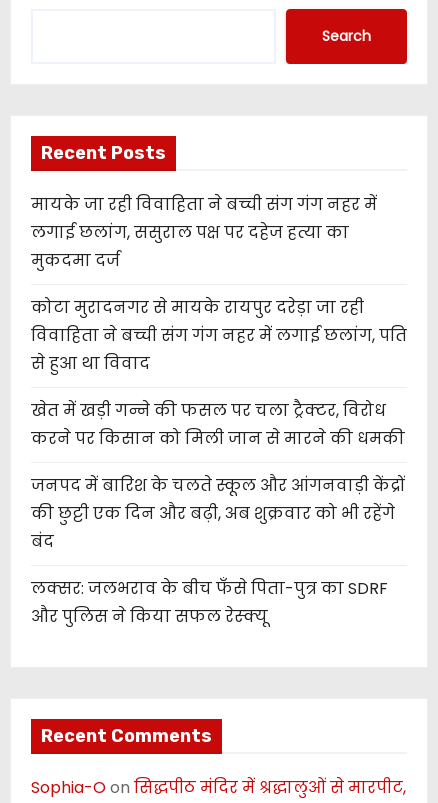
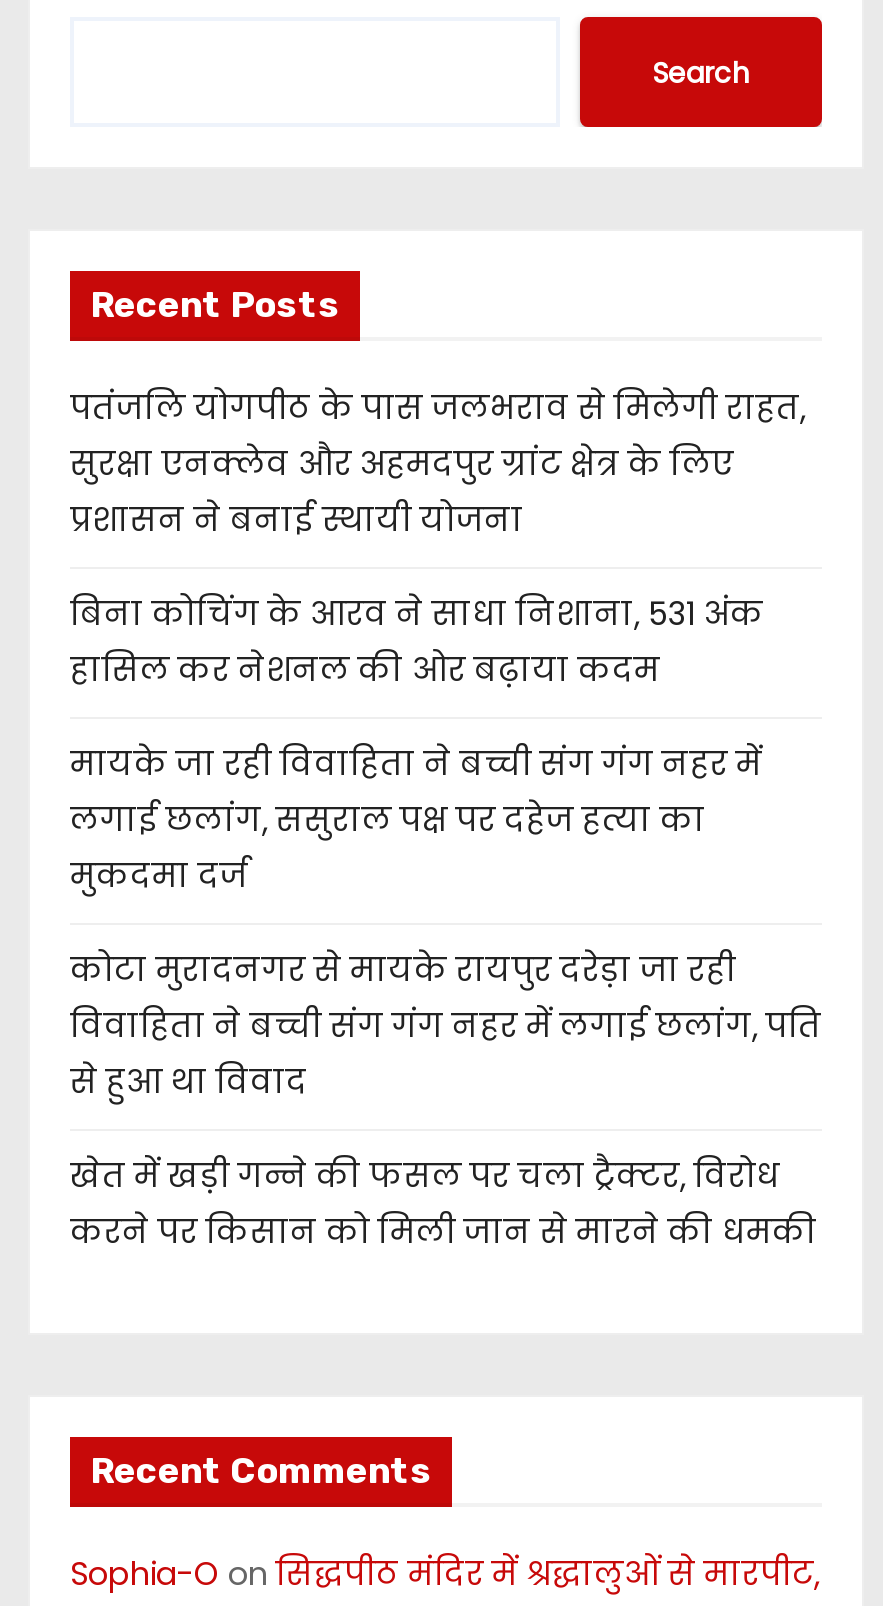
none -> [70,386,806,694] पतंजलि योगपीठ के पास जलभराव से मिलेगी राहत, | सुरक्षा एनक्लेव और अहमदपुर ग्रांट क्षेत्र के लिए | प्रशासन ने बनाई स्थायी योजना | बिना कोचिंग के आरव ने साधा निशाना, 531 अंक | हासिल कर नेशनल की ओर बढ़ाया कदम
moved [31,193,407,450] -> [70,742,822,1256]: मायके जा रही विवाहिता ने बच्ची संग गंग नहर में | लगाई छलांग, ससुराल पक्ष पर दहेज हत्या का | मुकदमा दर्ज | कोटा मुरादनगर से मायके रायपुर दरेड़ा जा रही | विवाहिता ने बच्ची संग गंग नहर में लगाई छलांग, पति | से हुआ था विवाद | खेत में खड़ी गन्ने की फसल पर चला ट्रैक्टर, विरोध | करने पर किसान को मिली जान से मारने की धमकी
[31,474,405,628] जनपद में बारिश के चलते स्कूल और आंगनवाड़ी केंद्रों | की छुट्टी एक दिन और बढ़ी, अब शुक्रवार को भी रहेंगे | बंद | लक्सर: जलभराव के बीच फँसे पिता-पुत्र का SDRF | और पुलिस ने किया सफल रेस्क्यू -> none

